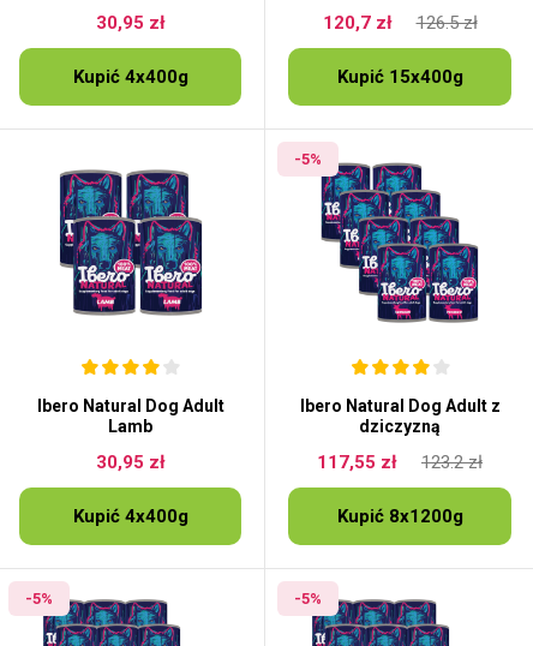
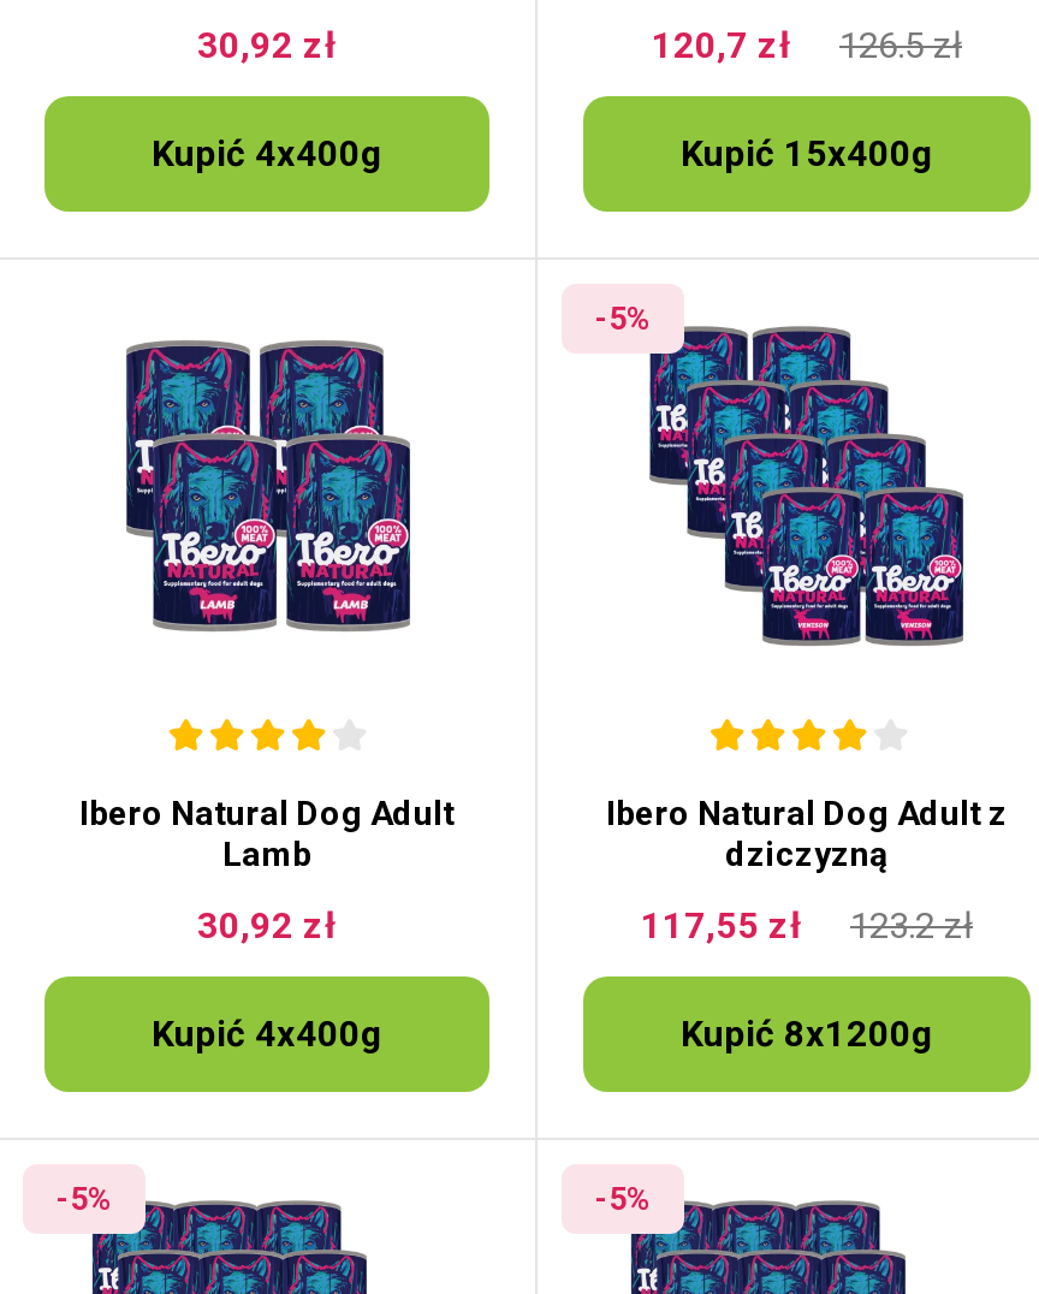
[95,12,165,34] 30,95 zł -> [197,24,337,67] 30,92 zł
[95,451,165,473] 30,95 zł -> [197,904,337,948] 30,92 zł

